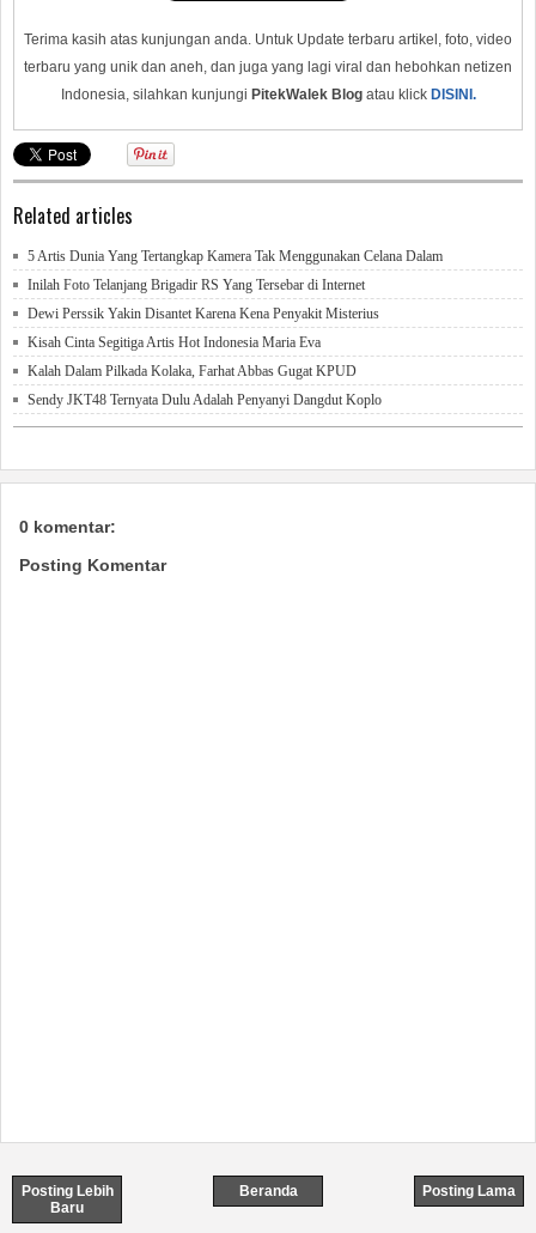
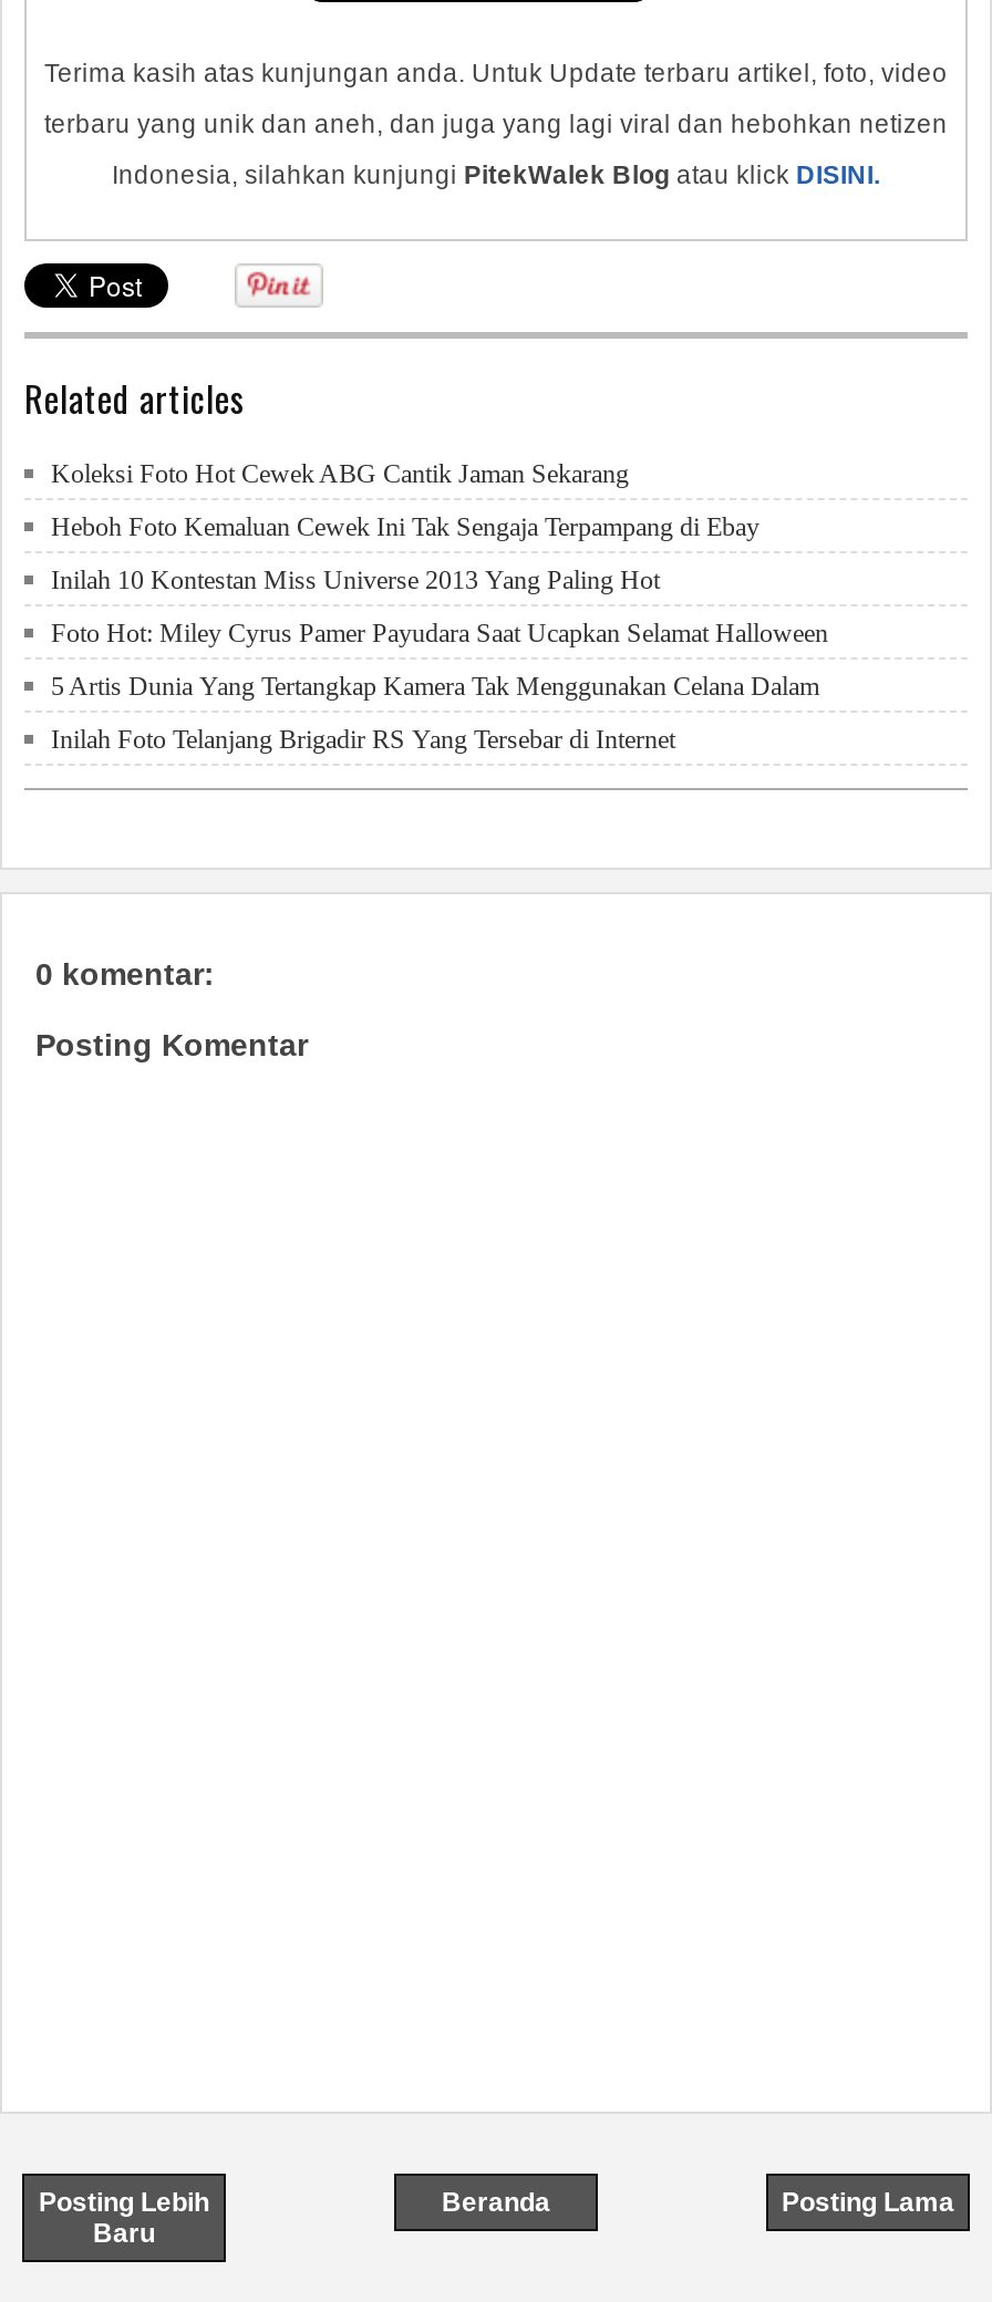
none -> [51,458,828,649] Koleksi Foto Hot Cewek ABG Cantik Jaman Sekarang | Heboh Foto Kemaluan Cewek Ini Tak Sengaja Terpampang di Ebay | Inilah 10 Kontestan Miss Universe 2013 Yang Paling Hot | Foto Hot: Miley Cyrus Pamer Payudara Saat Ucapkan Selamat Halloween
moved [28,248,443,293] -> [51,671,819,755]: 5 Artis Dunia Yang Tertangkap Kamera Tak Menggunakan Celana Dalam | Inilah Foto Telanjang Brigadir RS Yang Tersebar di Internet
[28,305,382,408] Dewi Perssik Yakin Disantet Karena Kena Penyakit Misterius | Kisah Cinta Segitiga Artis Hot Indonesia Maria Eva | Kalah Dalam Pilkada Kolaka, Farhat Abbas Gugat KPUD | Sendy JKT48 Ternyata Dulu Adalah Penyanyi Dangdut Koplo -> none

